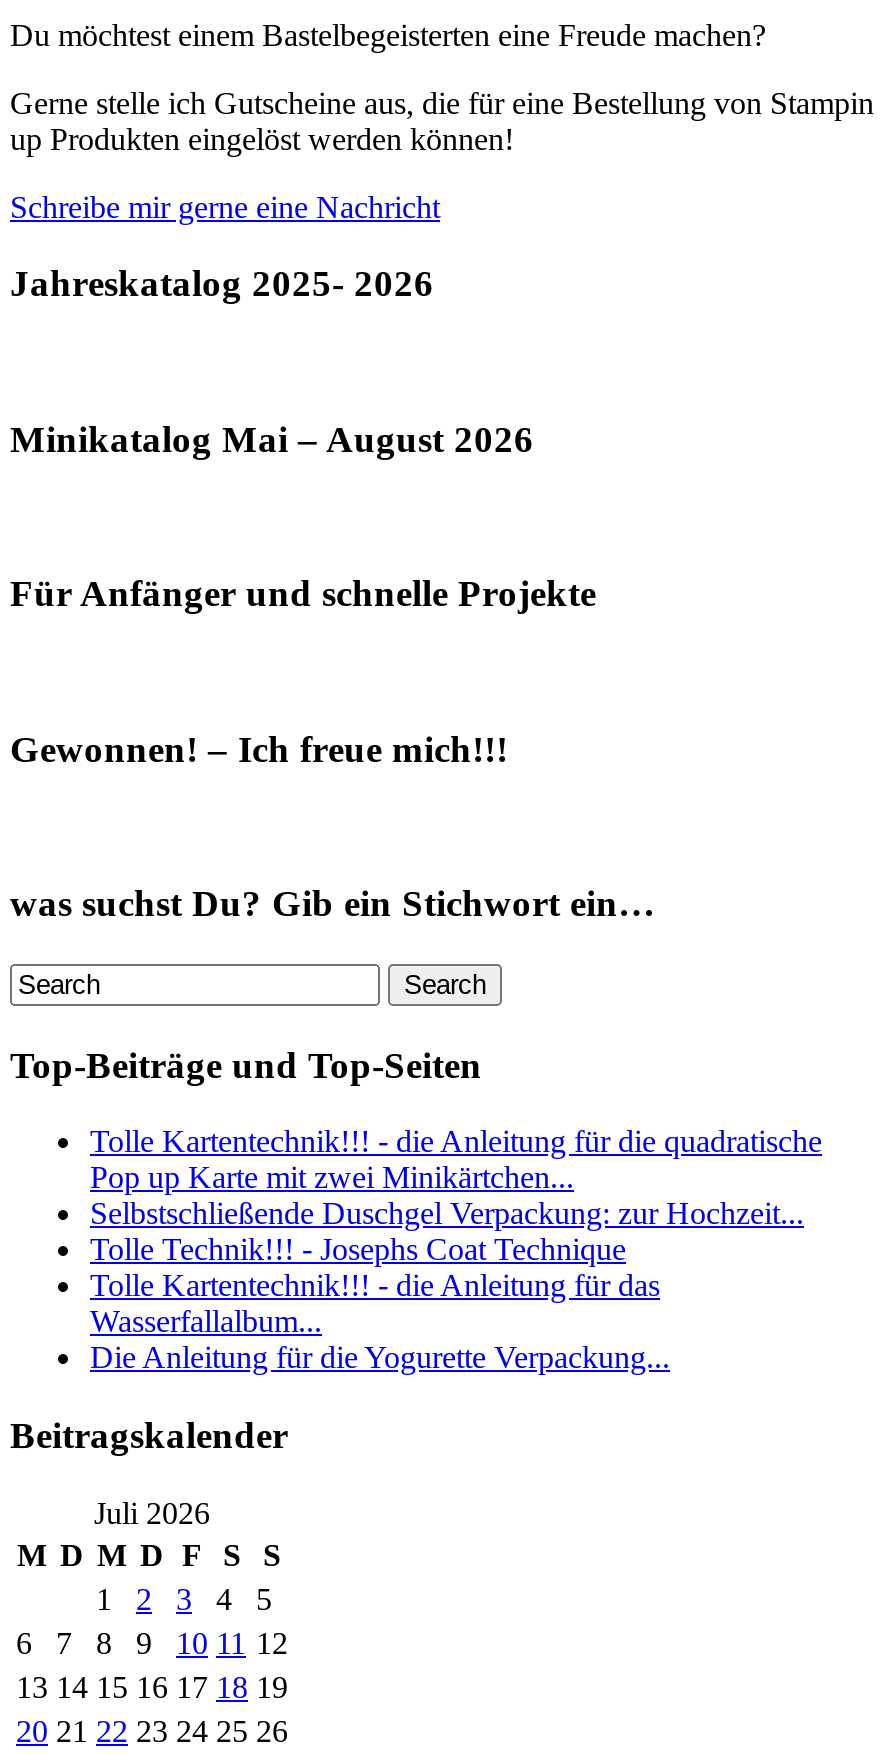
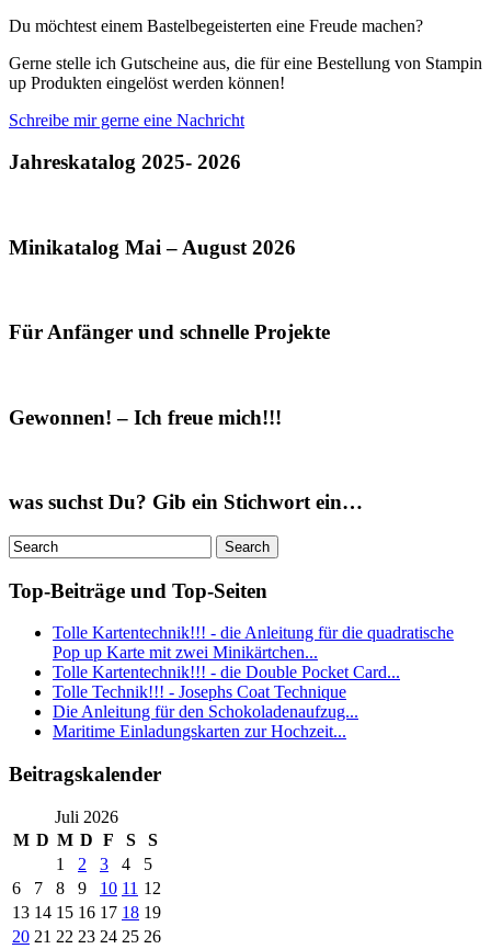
[90,1197,804,1231] Selbstschließende Duschgel Verpackung: zur Hochzeit... -> [53,663,400,682] Tolle Kartentechnik!!! - die Double Pocket Card...
[90,1269,670,1375] Tolle Kartentechnik!!! - die Anleitung für das | Wasserfallalbum... | Die Anleitung für die Yogurette Verpackung... -> [53,702,358,741] Die Anleitung für den Schokoladenaufzug... | Maritime Einladungskarten zur Hochzeit...

